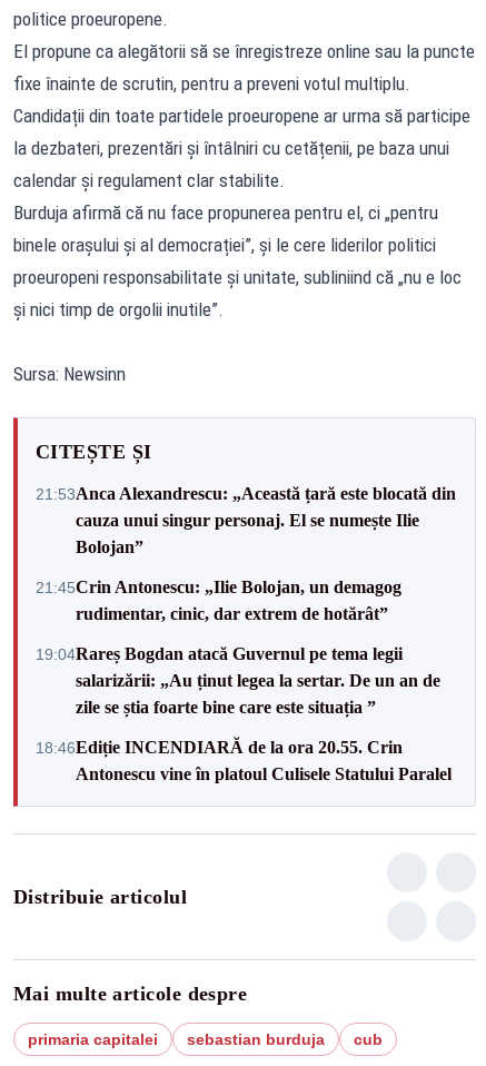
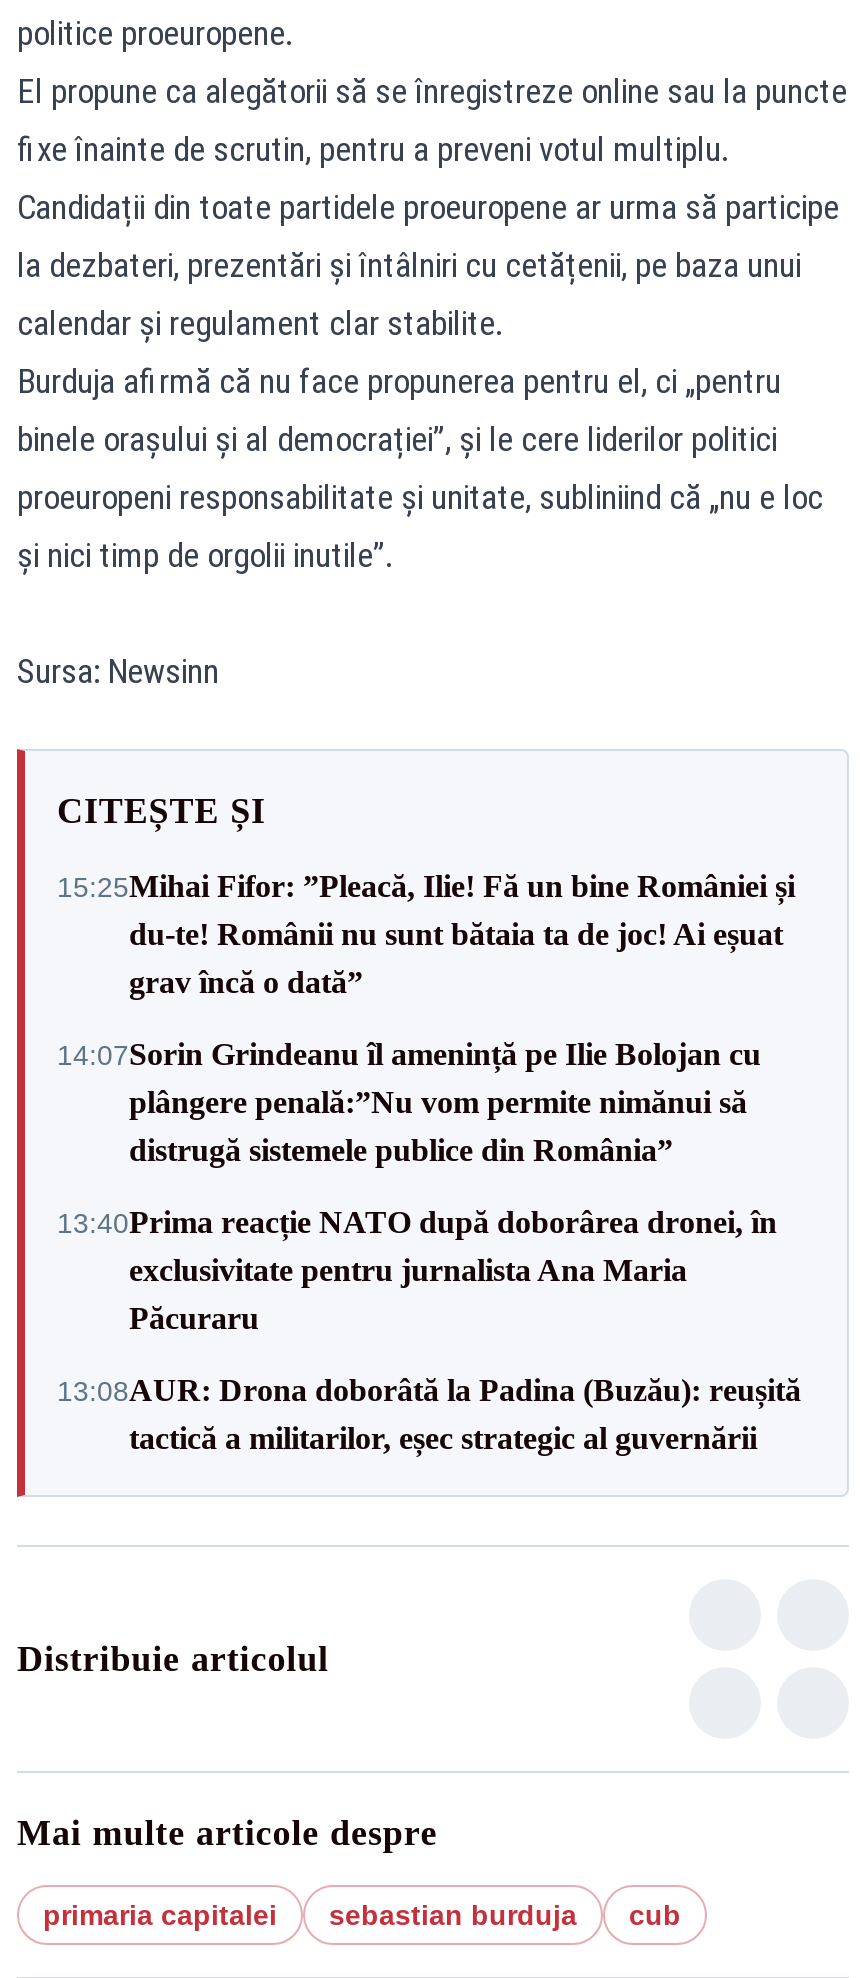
[36,483,456,556] 21:53Anca Alexandrescu: „Această țară este blocată din | cauza unui singur personaj. El se numește Ilie | Bolojan” -> [57,869,795,999] 15:25Mihai Fifor: ”Pleacă, Ilie! Fă un bine României și | du-te! Românii nu sunt bătaia ta de joc! Ai eșuat | grav încă o dată”
[36,577,401,623] 21:45Crin Antonescu: „Ilie Bolojan, un demagog | rudimentar, cinic, dar extrem de hotărât” -> [57,1037,761,1167] 14:07Sorin Grindeanu îl amenință pe Ilie Bolojan cu | plângere penală:”Nu vom permite nimănui să | distrugă sistemele publice din România”
[36,644,440,716] 19:04Rareș Bogdan atacă Guvernul pe tema legii | salarizării: „Au ținut legea la sertar. De un an de | zile se știa foarte bine care este situația ” -> [57,1205,777,1335] 13:40Prima reacție NATO după doborârea dronei, în | exclusivitate pentru jurnalista Ana Maria | Păcuraru
[36,737,452,783] 18:46Ediție INCENDIARĂ de la ora 20.55. Crin | Antonescu vine în platoul Culisele Statului Paralel -> [57,1373,801,1455] 13:08AUR: Drona doborâtă la Padina (Buzău): reușită | tactică a militarilor, eșec strategic al guvernării

